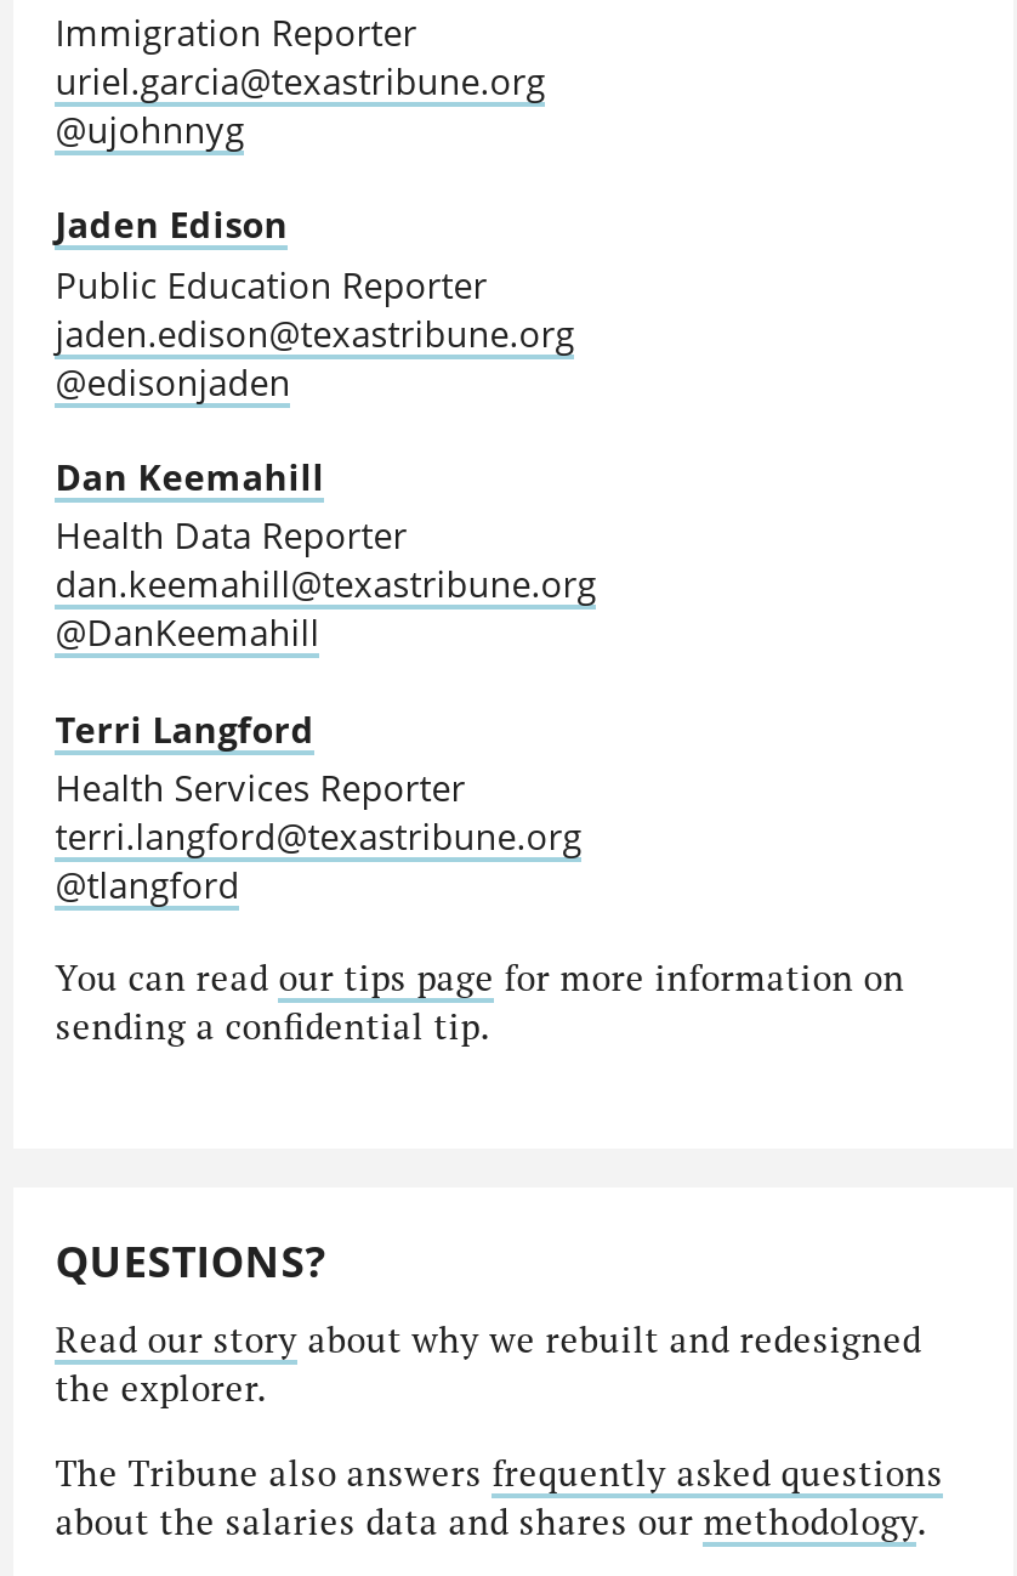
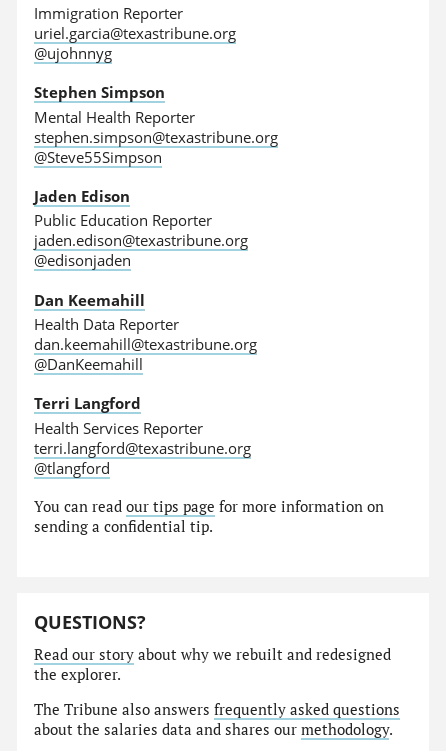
none -> [34,82,278,167] Stephen Simpson | Mental Health Reporter | stephen.simpson@texastribune.org | @Steve55Simpson

